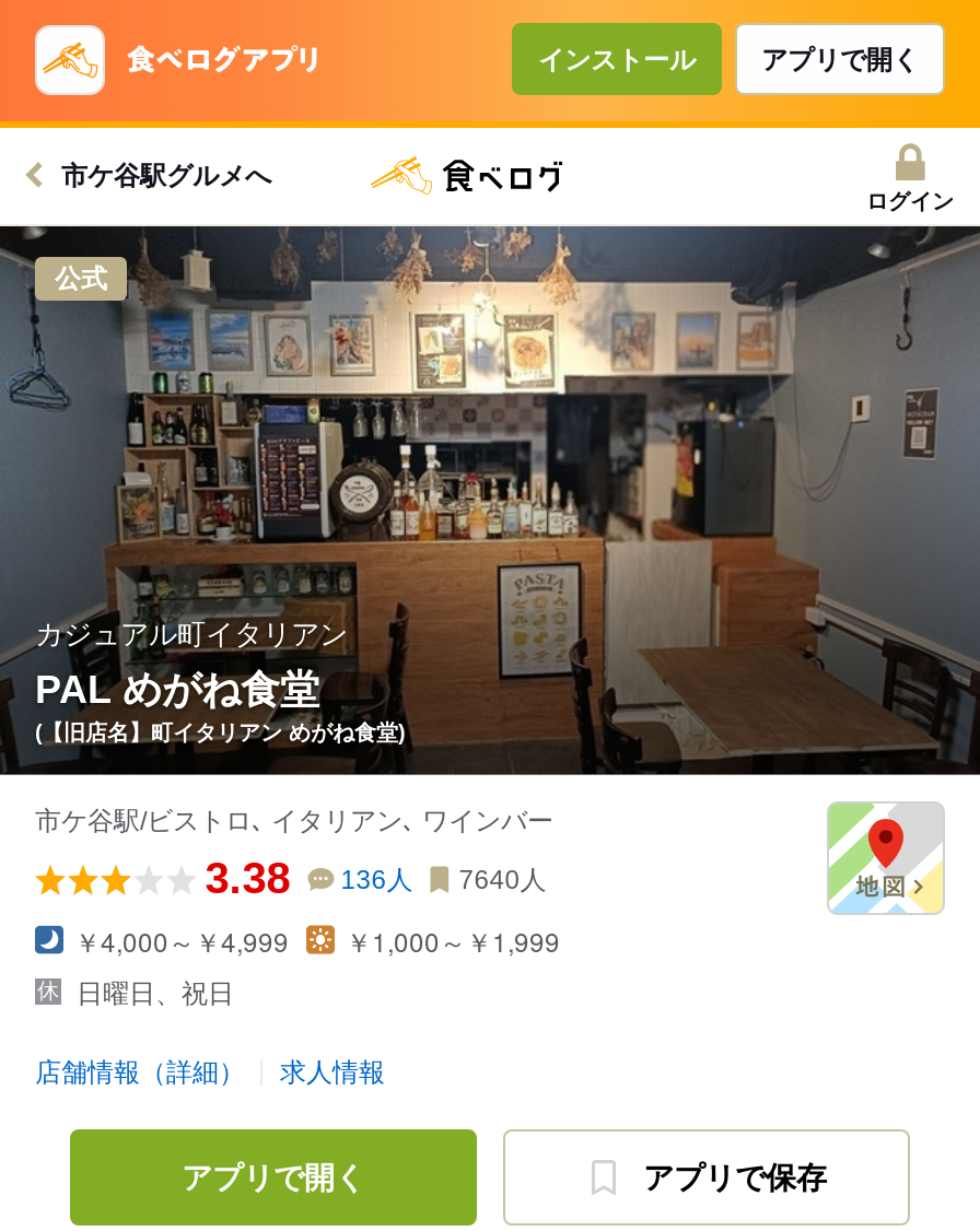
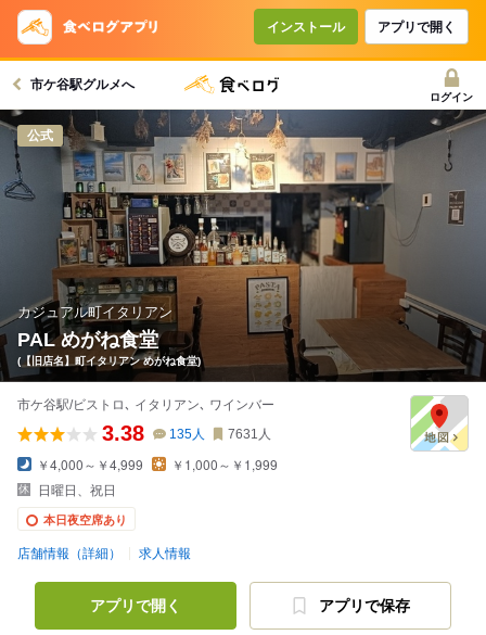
[341,865,413,895] 136人 -> [169,426,205,442] 135人
[459,865,546,895] 7640人 -> [228,426,271,442] 7631人
none -> [43,513,127,526] 本日夜空席あり

